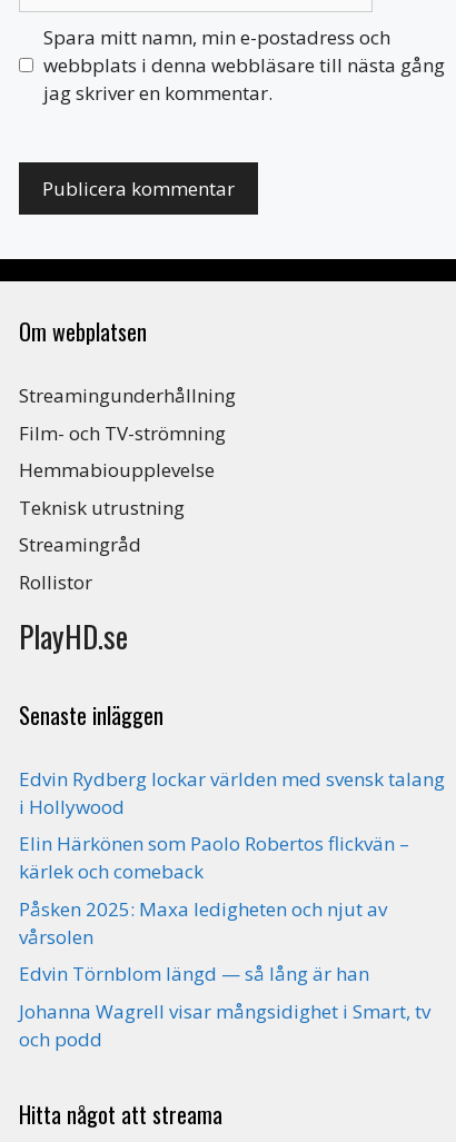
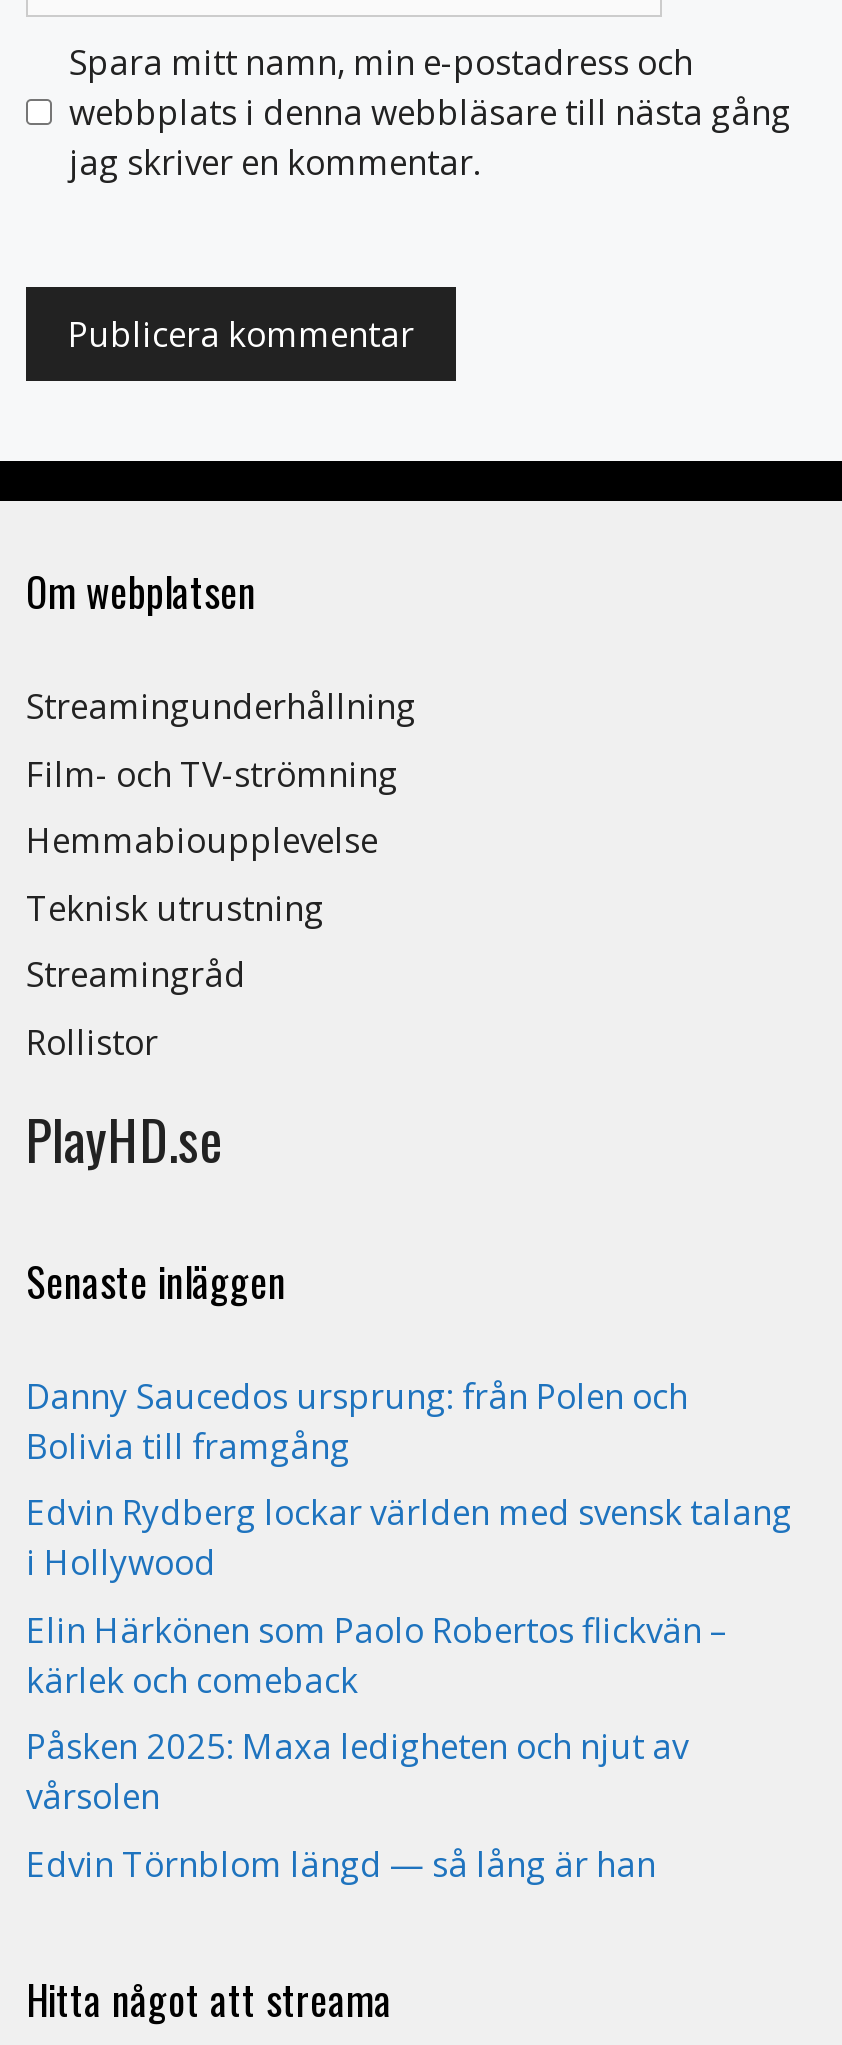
none -> [26,1372,688,1468] Danny Saucedos ursprung: från Polen och | Bolivia till framgång
moved [19,766,445,986] -> [26,1489,792,1886]: Edvin Rydberg lockar världen med svensk talang | i Hollywood | Elin Härkönen som Paolo Robertos flickvän – | kärlek och comeback | Påsken 2025: Maxa ledigheten och njut av | vårsolen | Edvin Törnblom längd — så lång är han
[19,998,430,1051] Johanna Wagrell visar mångsidighet i Smart, tv | och podd -> none

